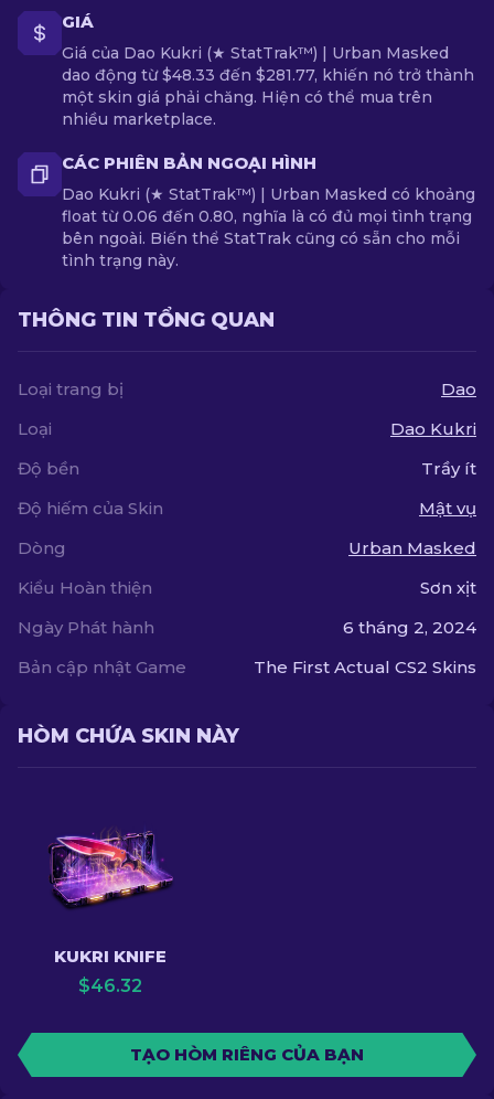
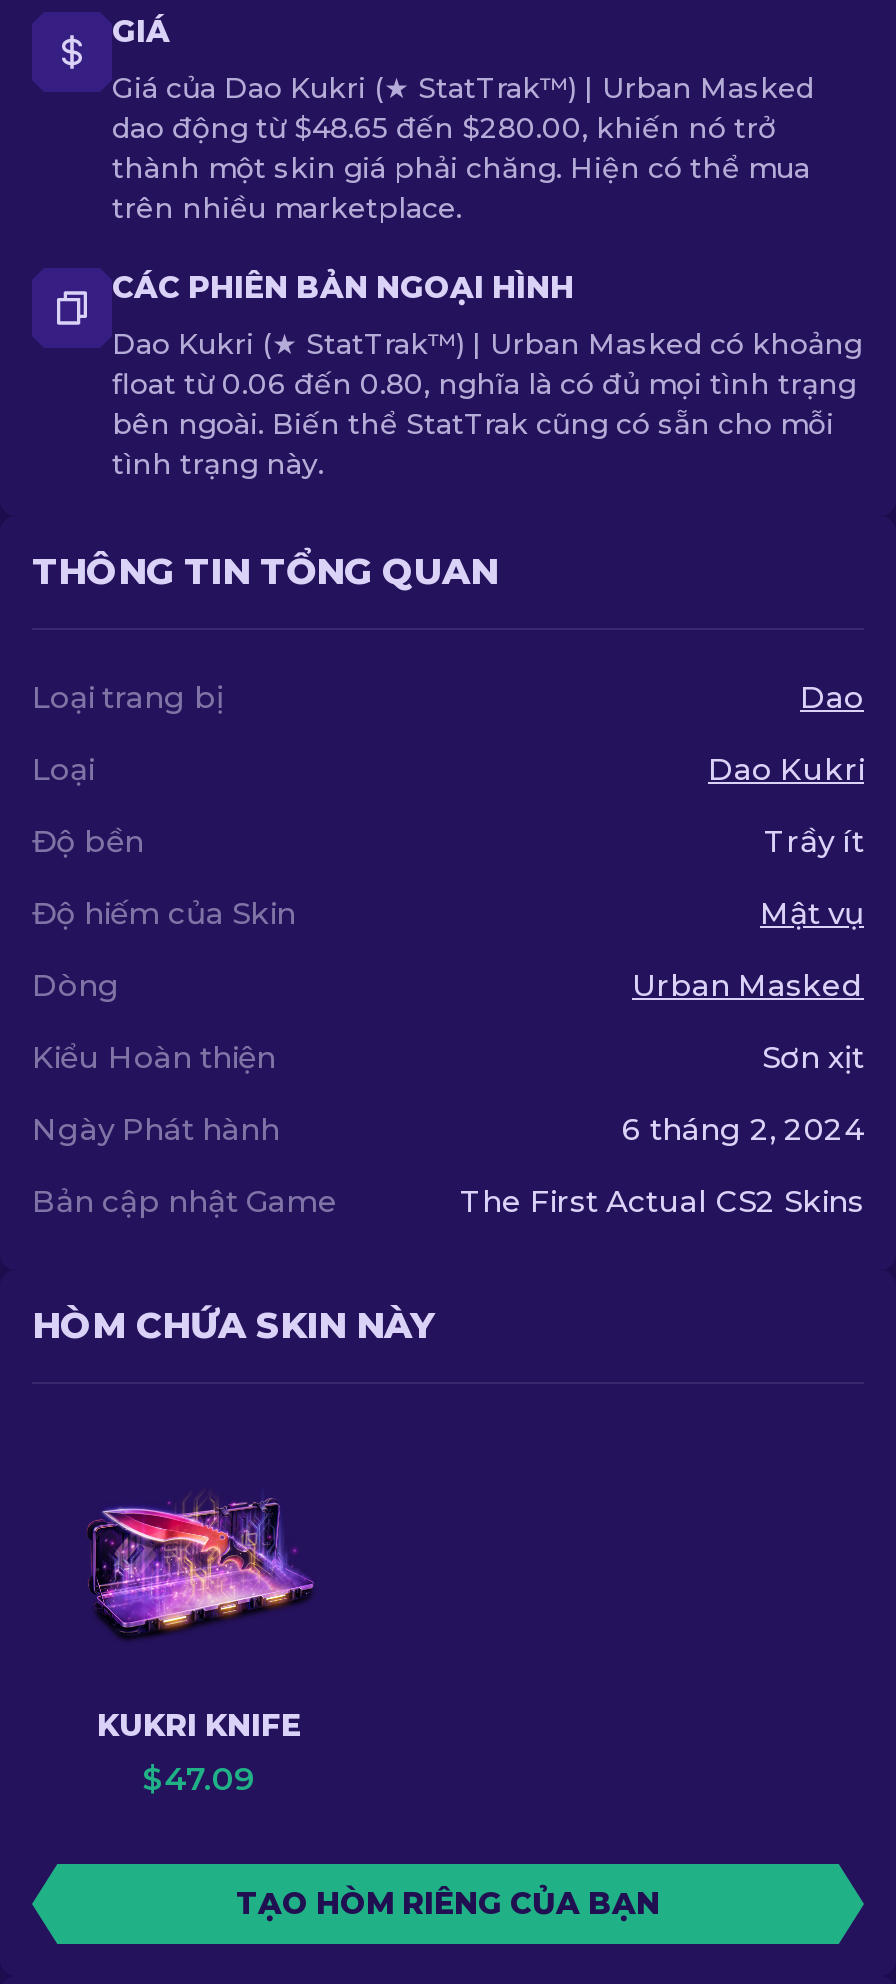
[62,65,474,129] dao động từ $48.33 đến $281.77, khiến nó trở thành | một skin giá phải chăng. Hiện có thể mua trên | nhiều marketplace. -> [112,110,810,226] dao động từ $48.65 đến $280.00, khiến nó trở | thành một skin giá phải chăng. Hiện có thể mua | trên nhiều marketplace.
[78,975,142,996] $46.32 -> [142,1760,256,1798] $47.09

